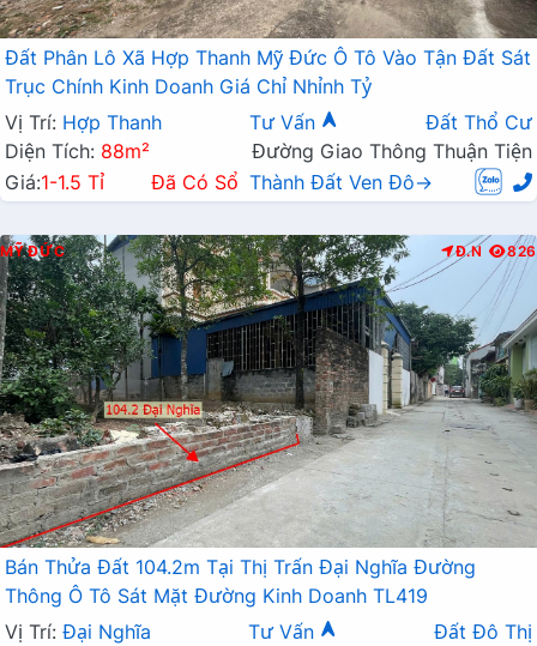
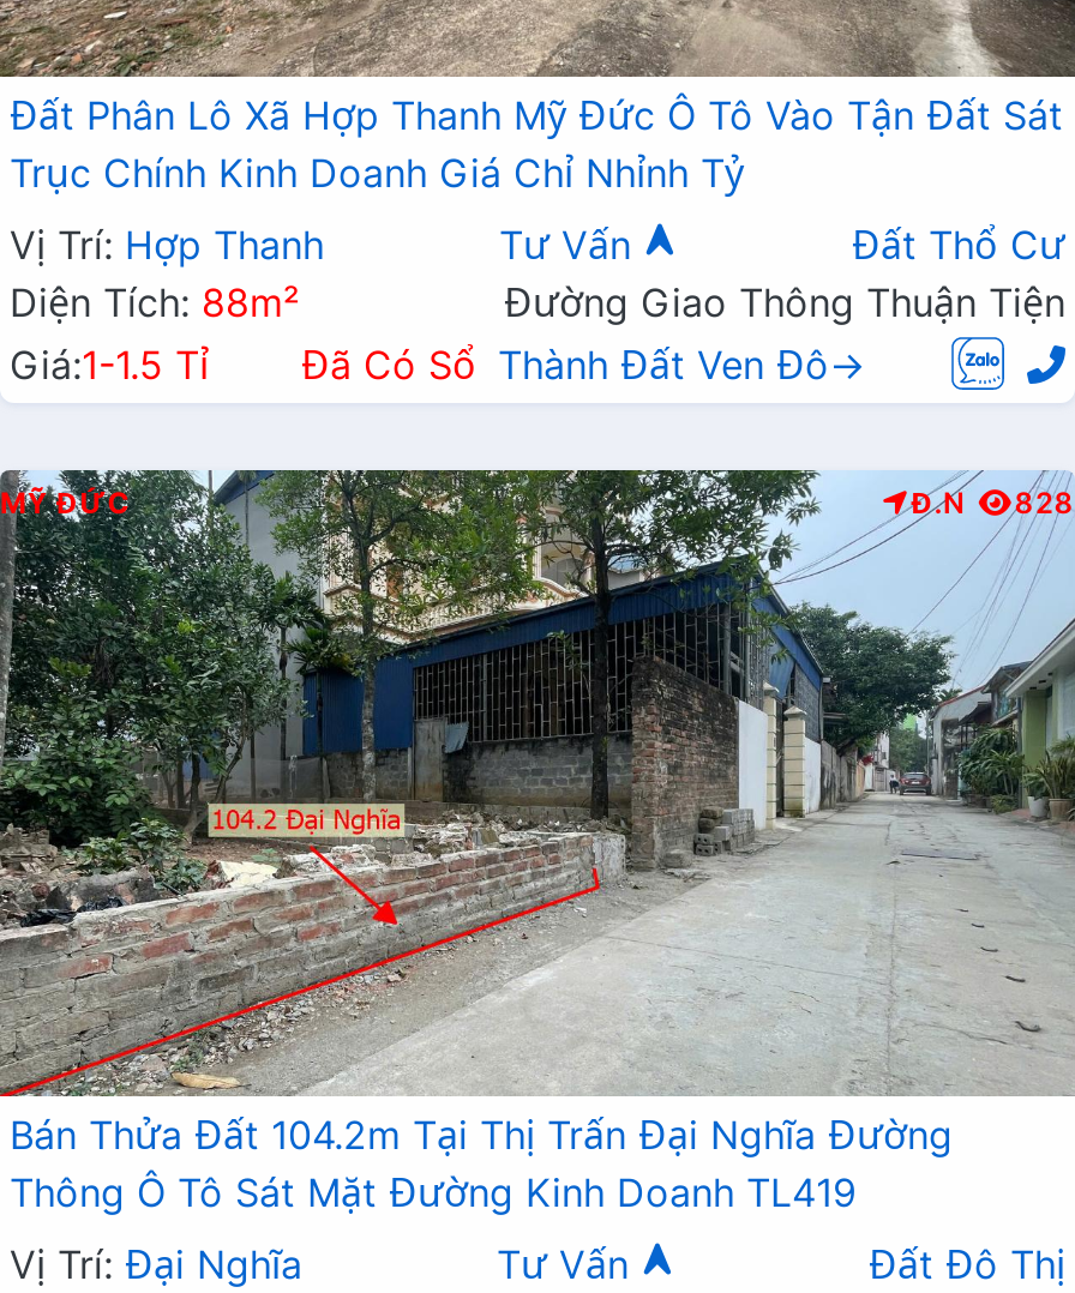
[507,242,537,260] 826 -> [1015,484,1075,520] 828

